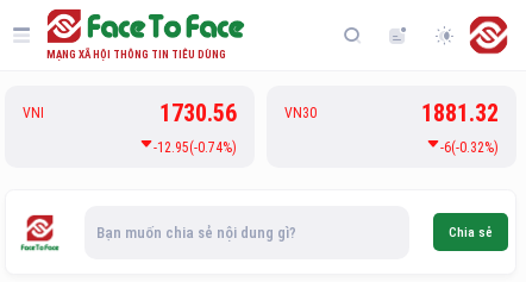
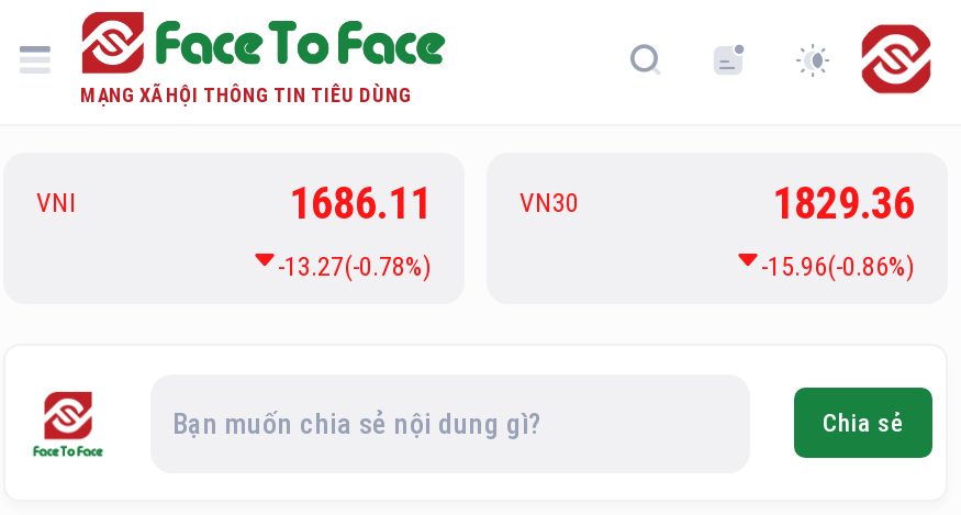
[159,99,237,127] 1730.56 -> [289,177,432,229] 1686.11
[421,99,499,127] 1881.32 -> [772,177,915,229] 1829.36
[154,139,237,156] -12.95(-0.74%) -> [278,251,432,282] -13.27(-0.78%)
[440,139,499,156] -6(-0.32%) -> [761,251,915,282] -15.96(-0.86%)

